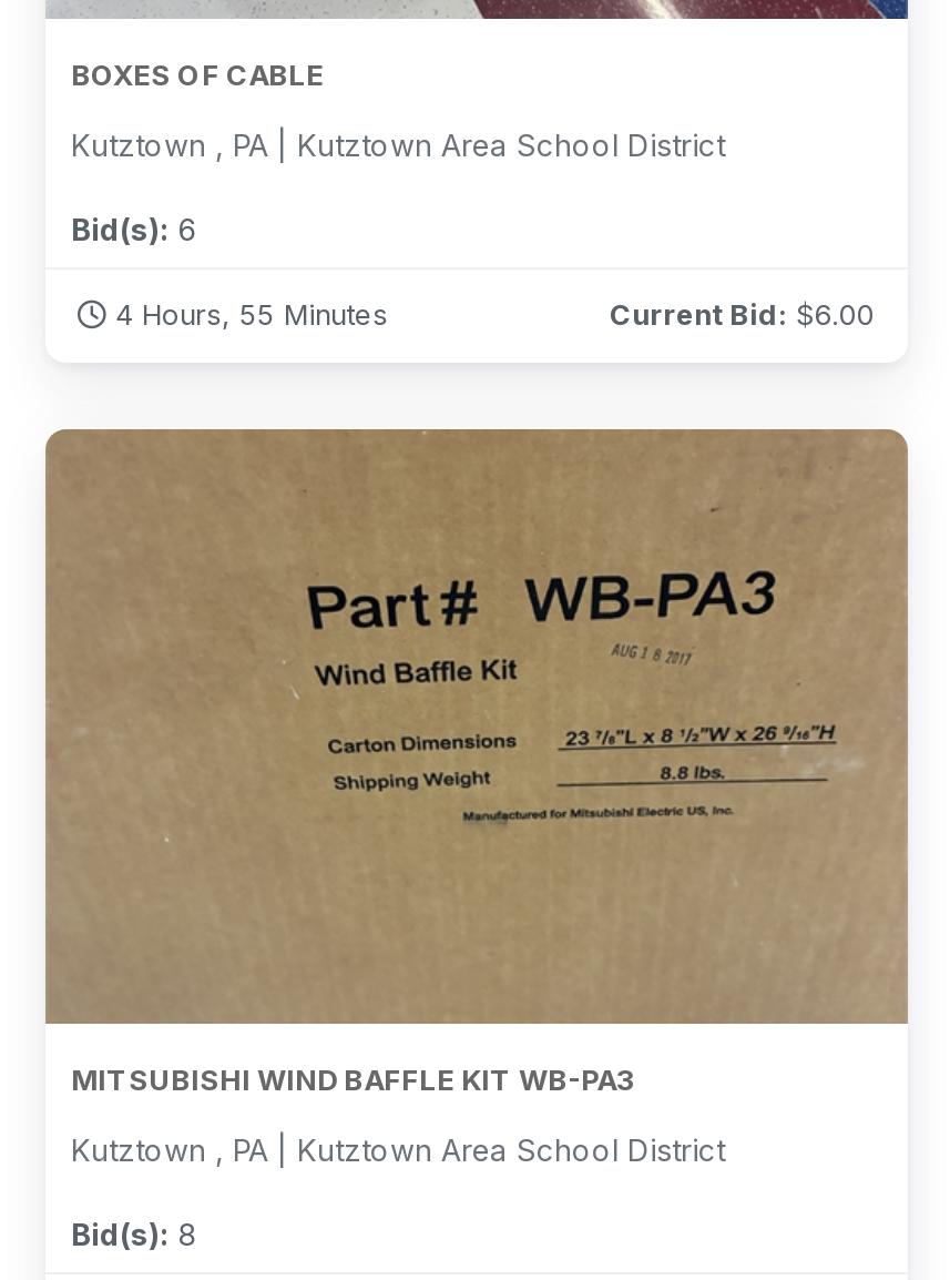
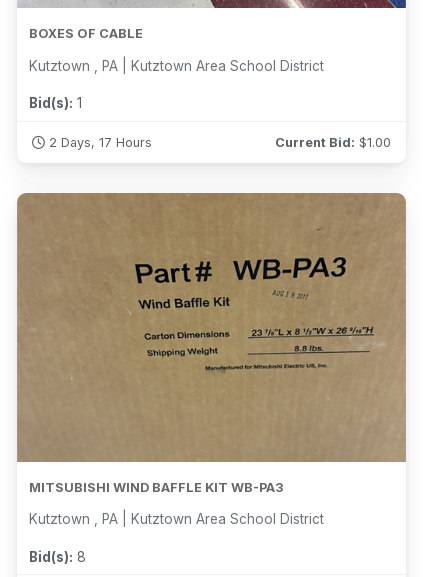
[71,211,197,247] Bid(s): 6 -> [28,95,81,111] Bid(s): 1
[115,299,874,333] 4 Hours, 55 Minutes | Current Bid: $6.00 -> [48,135,390,150] 2 Days, 17 Hours | Current Bid: $1.00

